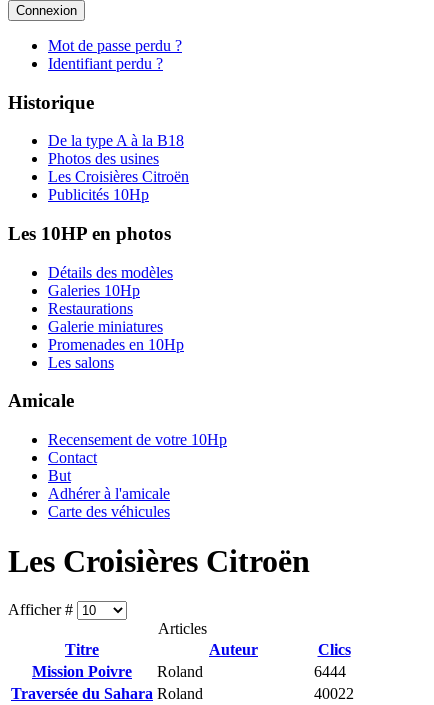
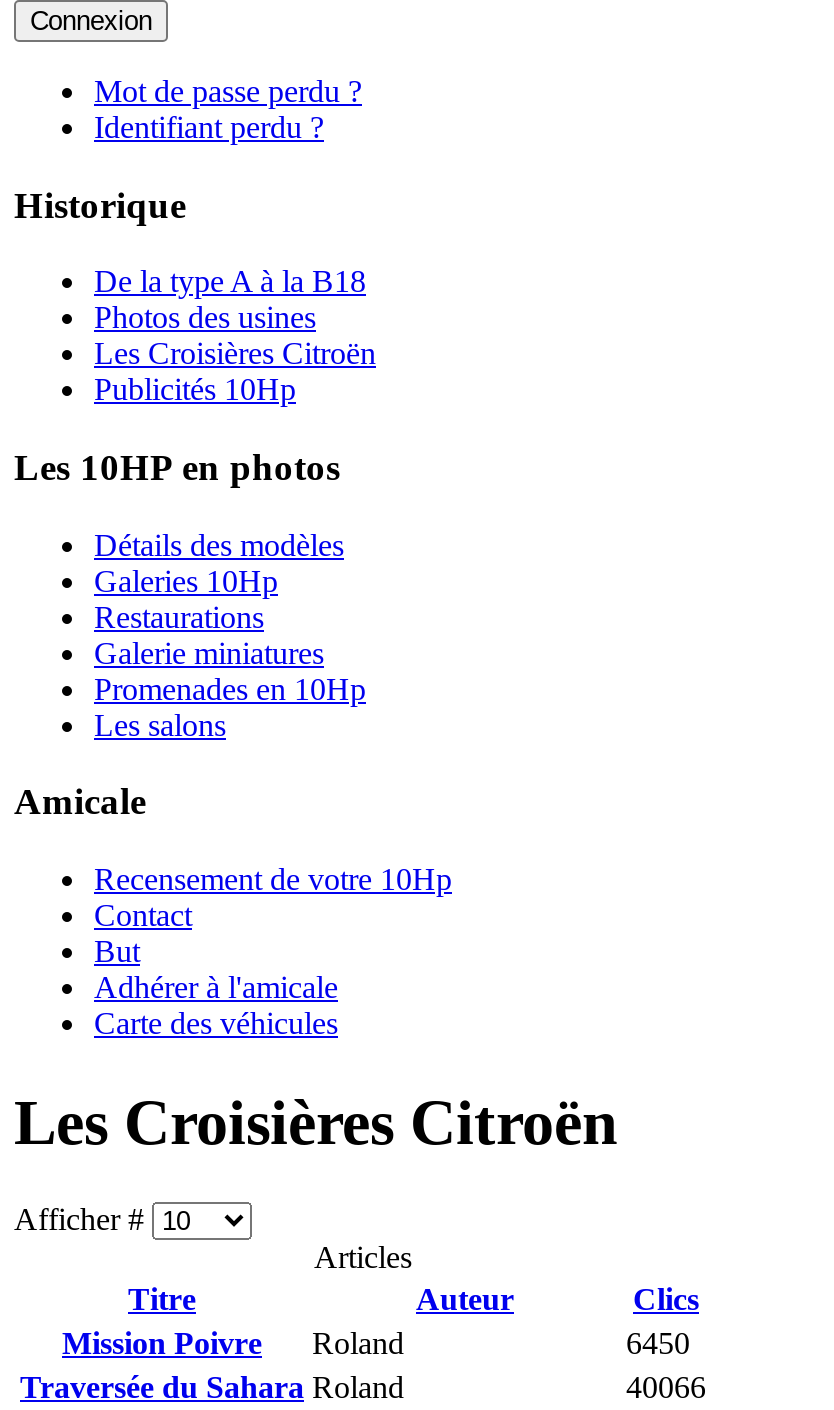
[314,663,346,680] 6444 -> [626,1326,690,1360] 6450
[314,685,354,702] 40022 -> [626,1370,706,1404] 40066

